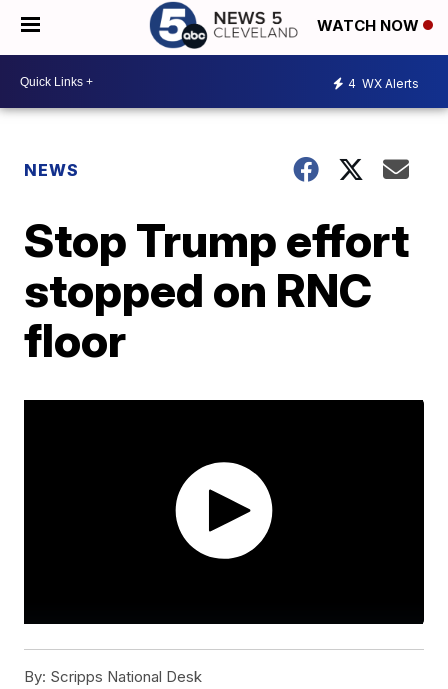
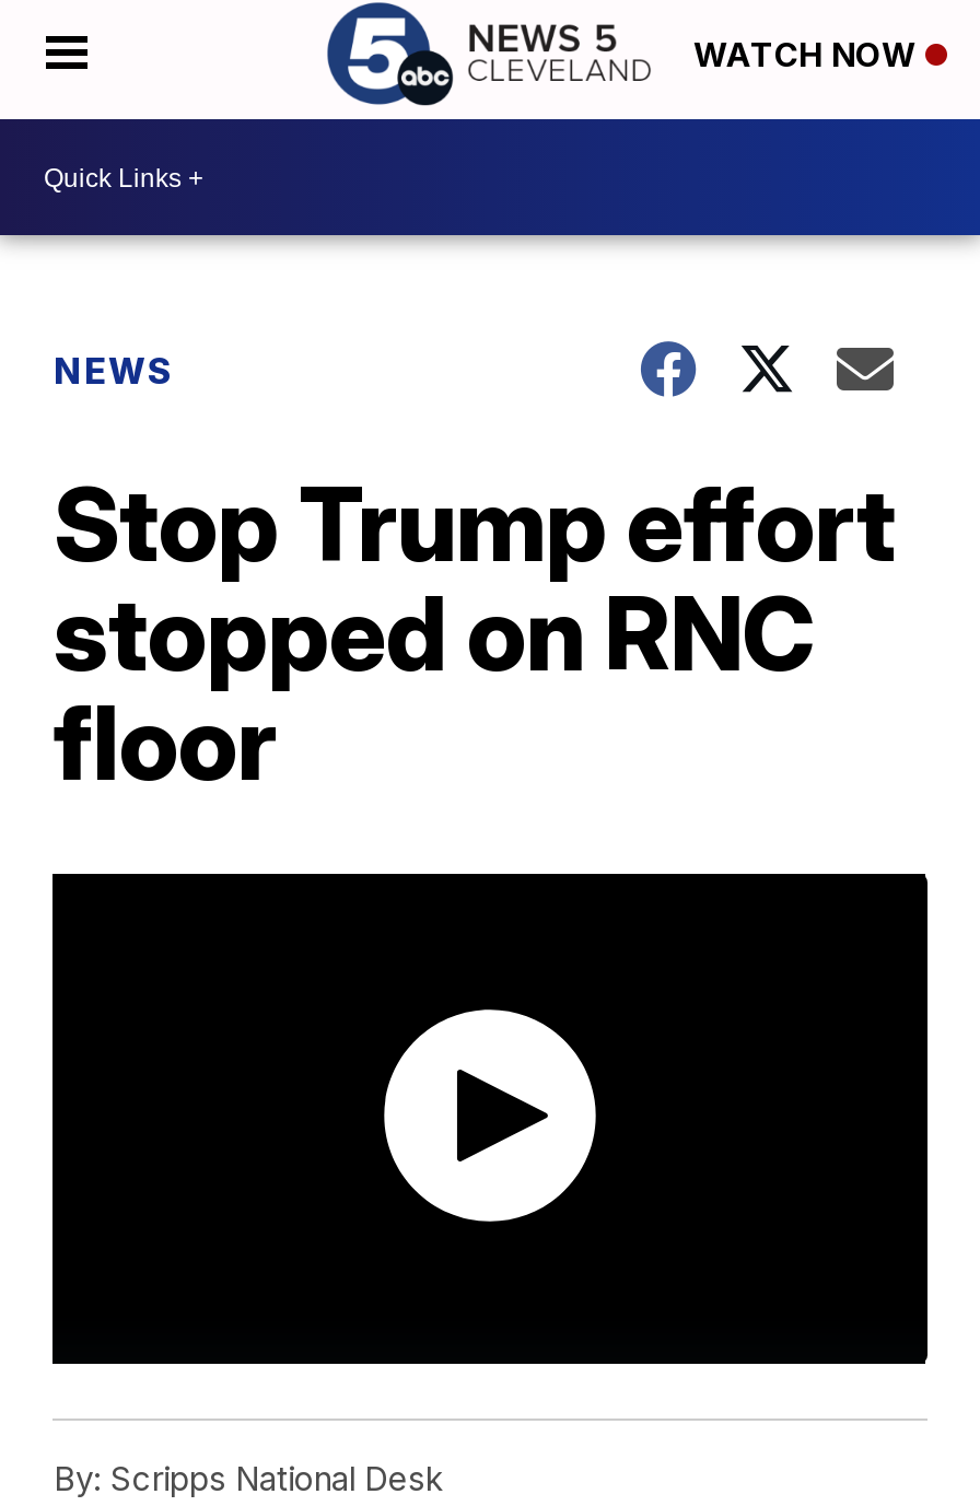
[348,75,419,90] 4 WX Alerts -> none

